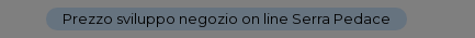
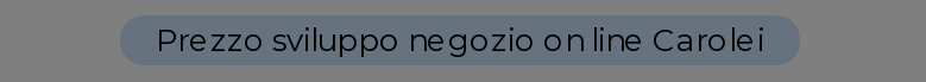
[62,9,390,27] Prezzo sviluppo negozio on line Serra Pedace -> [156,19,764,57] Prezzo sviluppo negozio on line Carolei

